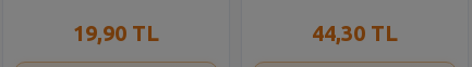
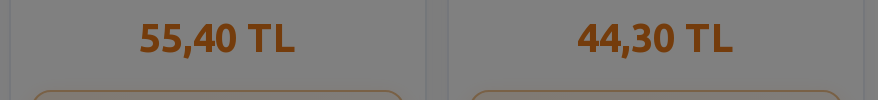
[73,21,159,45] 19,90 TL -> [139,14,297,60] 55,40 TL

